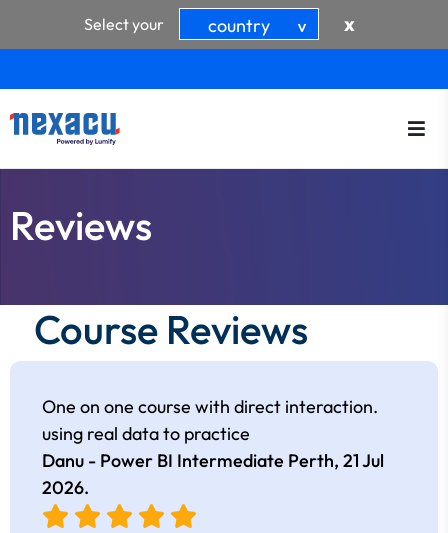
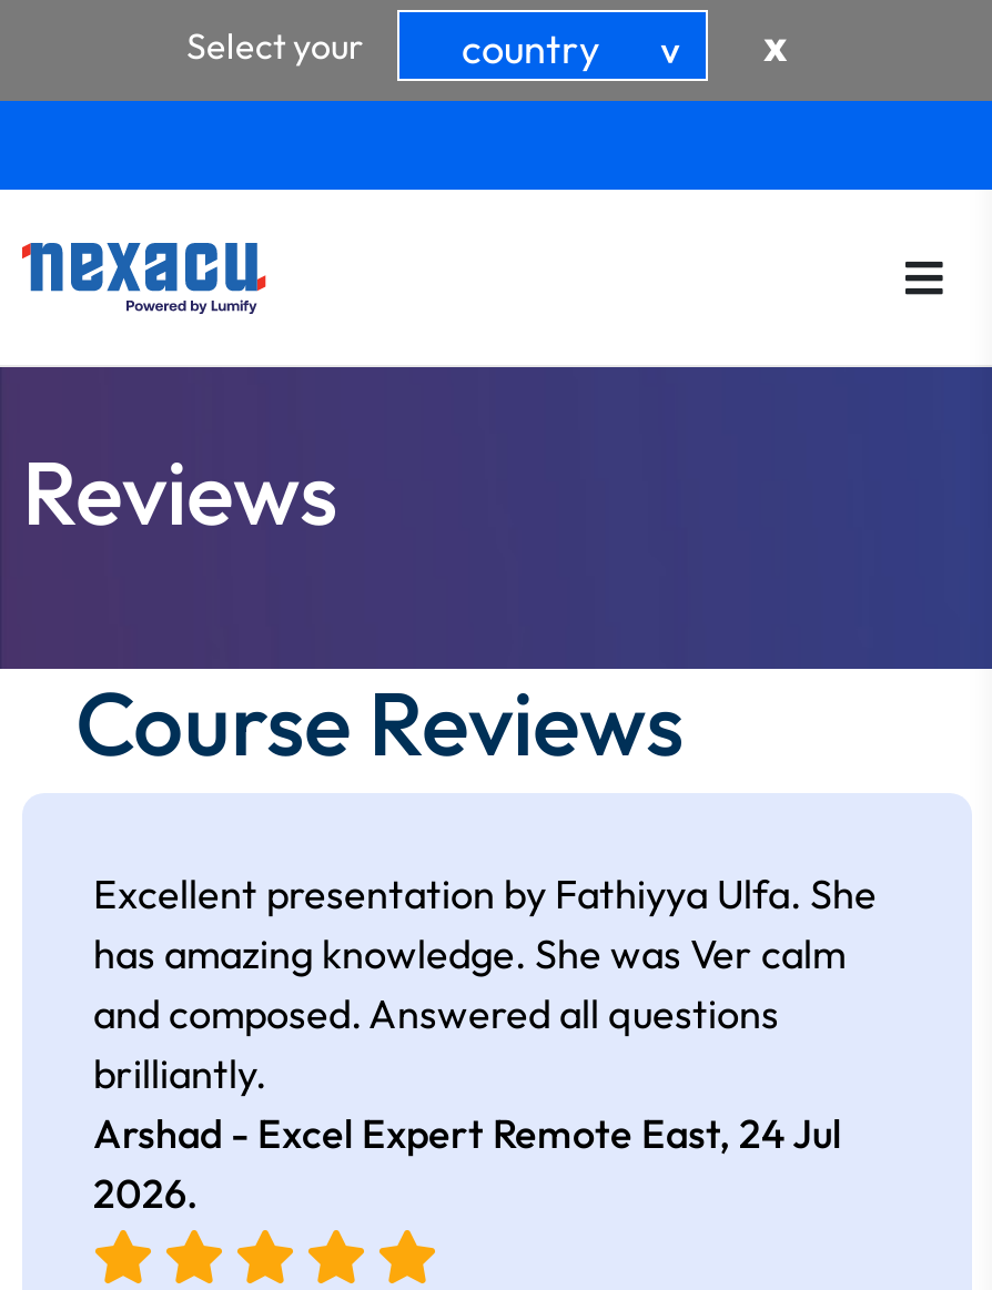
[42,395,384,472] One on one course with direct interaction. | using real data to practice | Danu - Power BI Intermediate Perth, 21 Jul -> [93,869,877,1159] Excellent presentation by Fathiyya Ulfa. She | has amazing knowledge. She was Ver calm | and composed. Answered all questions | brilliantly. | Arshad - Excel Expert Remote East, 24 Jul

